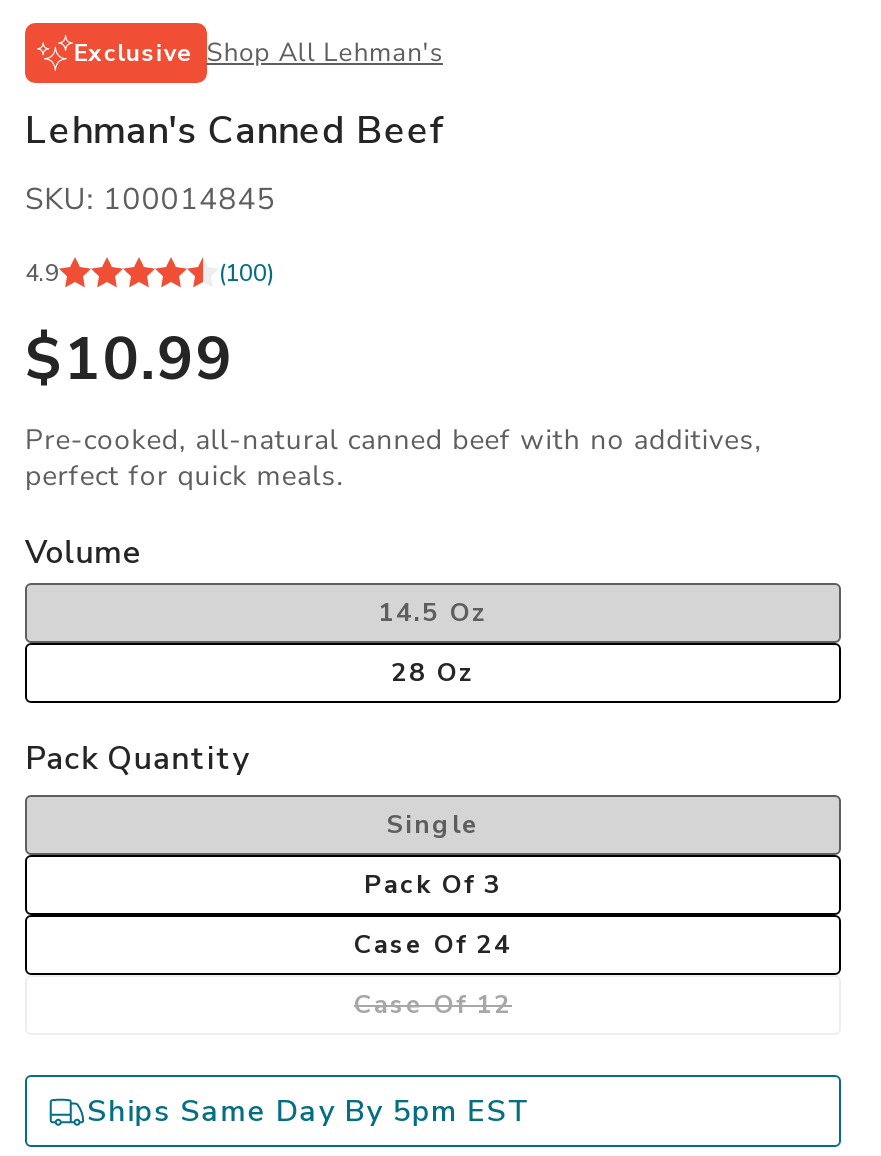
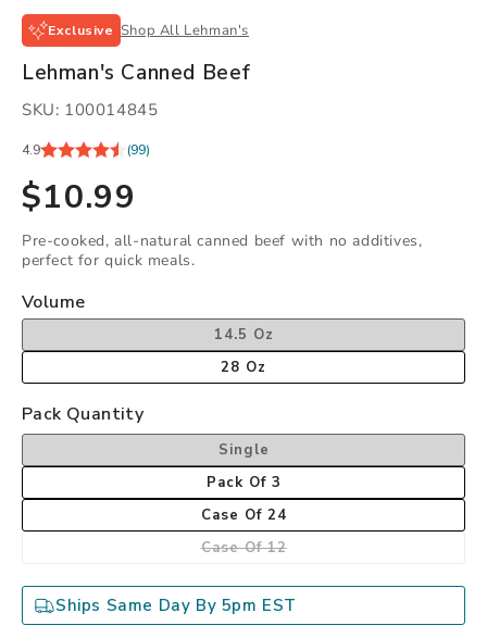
[219,258,275,290] (100) -> [127,142,150,159] (99)

